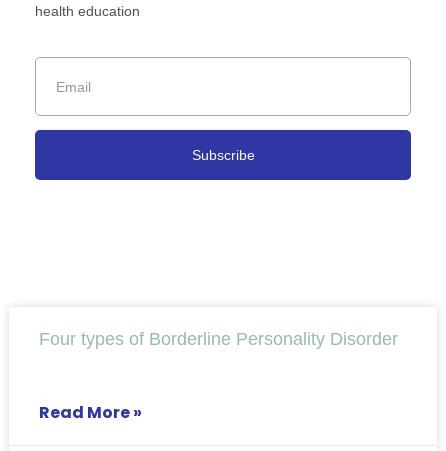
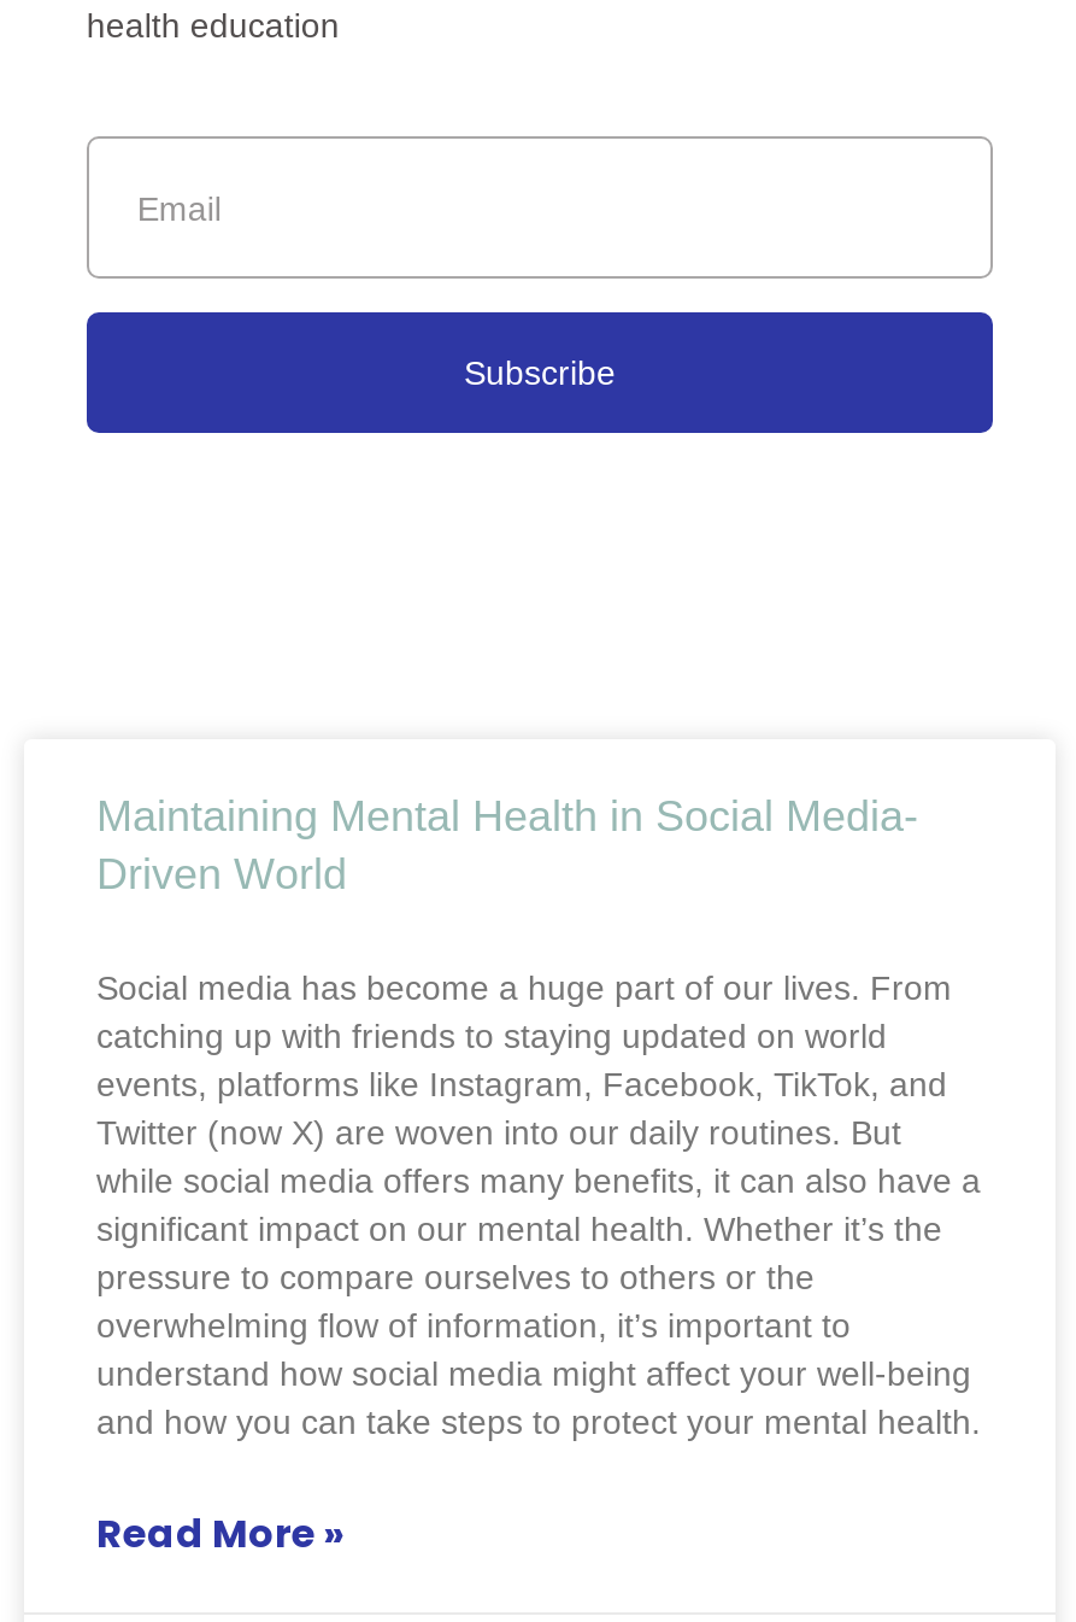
[39,329,398,349] Four types of Borderline Personality Disorder -> [96,793,981,1441] Maintaining Mental Health in Social Media- | Driven World | Social media has become a huge part of our lives. From | catching up with friends to staying updated on world | events, platforms like Instagram, Facebook, TikTok, and | Twitter (now X) are woven into our daily routines. But | while social media offers many benefits, it can also have a | significant impact on our mental health. Whether it’s the | pressure to compare ourselves to others or the | overwhelming flow of information, it’s important to | understand how social media might affect your well-being | and how you can take steps to protect your mental health.

